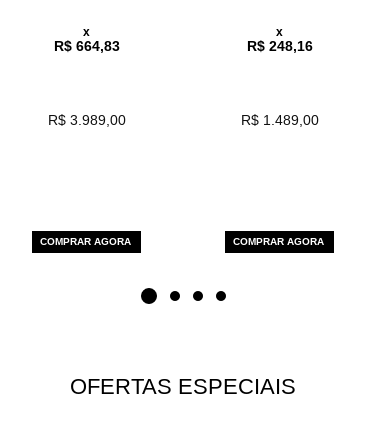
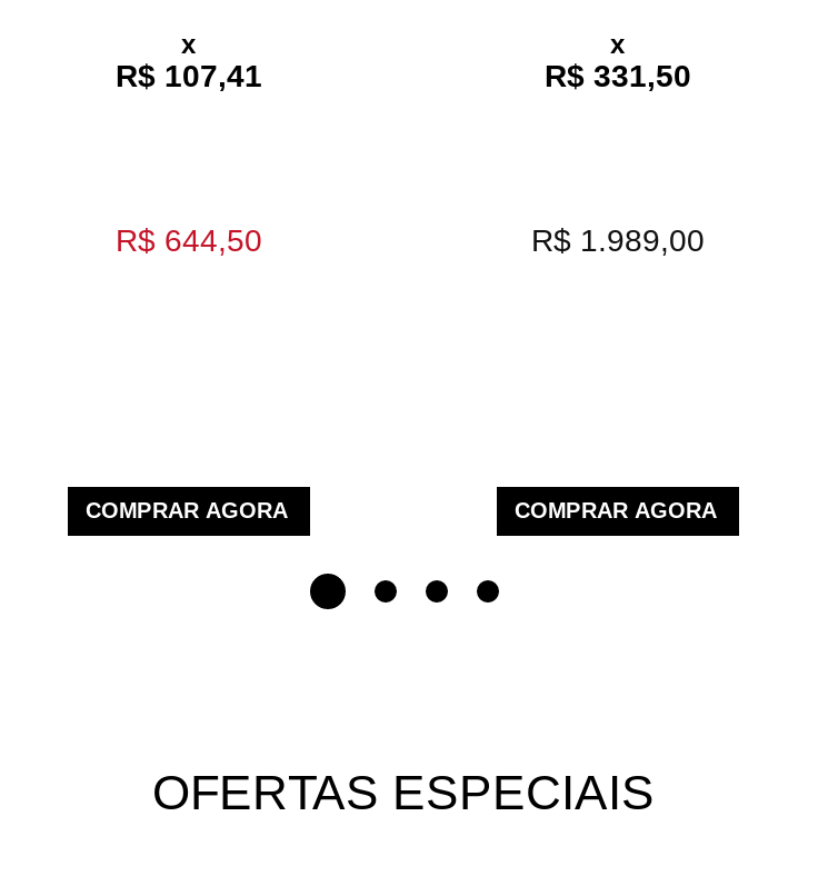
[53,38,119,54] R$ 664,83 -> [116,58,262,93] R$ 107,41
[246,38,312,54] R$ 248,16 -> [545,58,691,93] R$ 331,50
[47,112,125,128] R$ 3.989,00 -> [116,222,262,258] R$ 644,50
[240,112,318,128] R$ 1.489,00 -> [531,222,705,258] R$ 1.989,00

